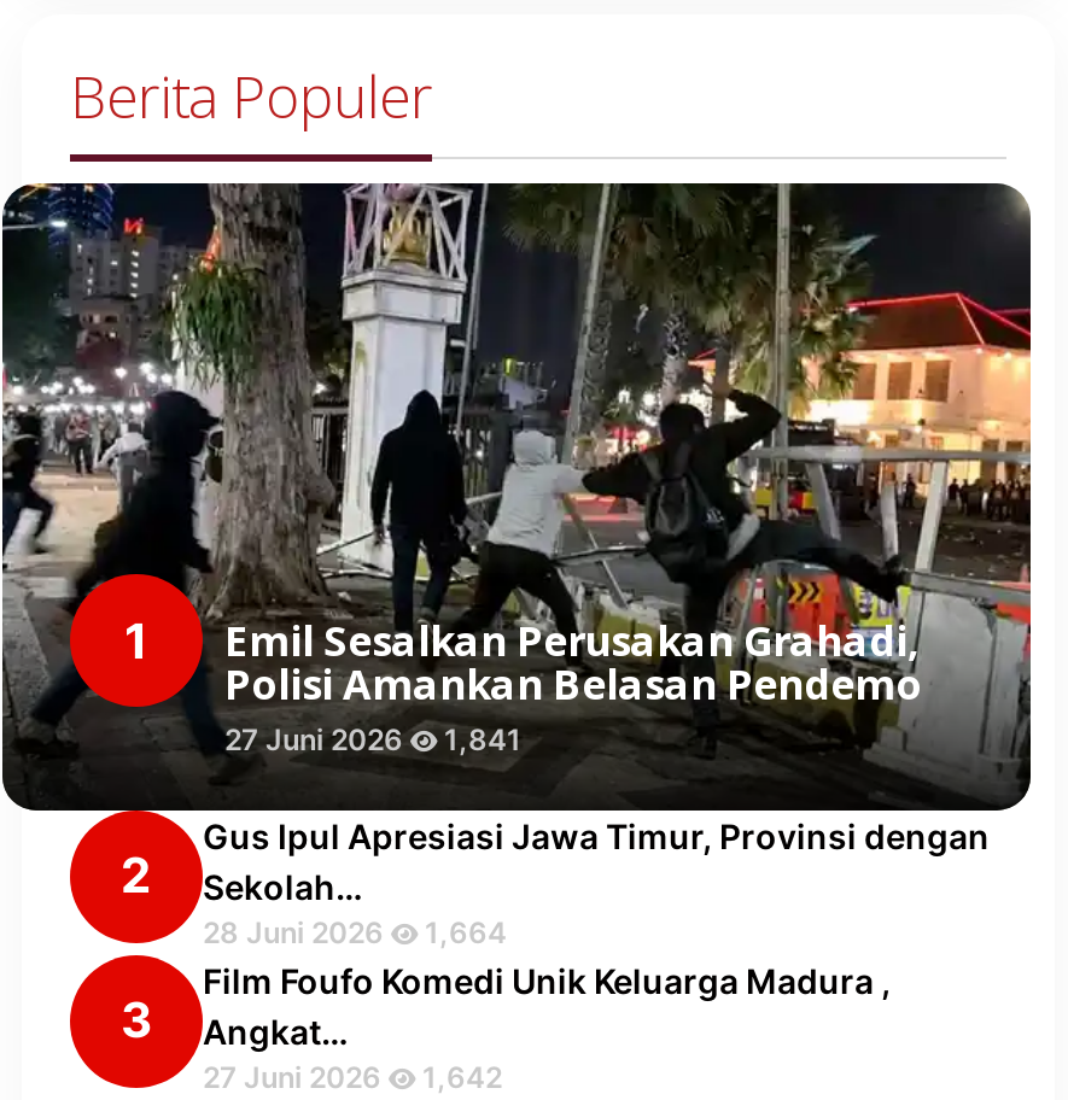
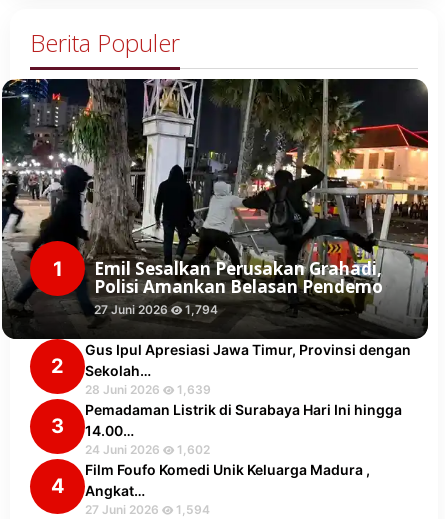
[224,721,521,757] 27 Juni 2026 1,841 -> [94,302,218,317] 27 Juni 2026 1,794
[203,914,507,950] 28 Juni 2026 1,664 -> [85,382,211,397] 28 Juni 2026 1,639
none -> [50,401,402,498] Pemadaman Listrik di Surabaya Hari Ini hingga | 14.00… | 24 Juni 2026 | 1,602 | 4
[203,1058,502,1094] 27 Juni 2026 1,642 -> [85,502,210,517] 27 Juni 2026 1,594

